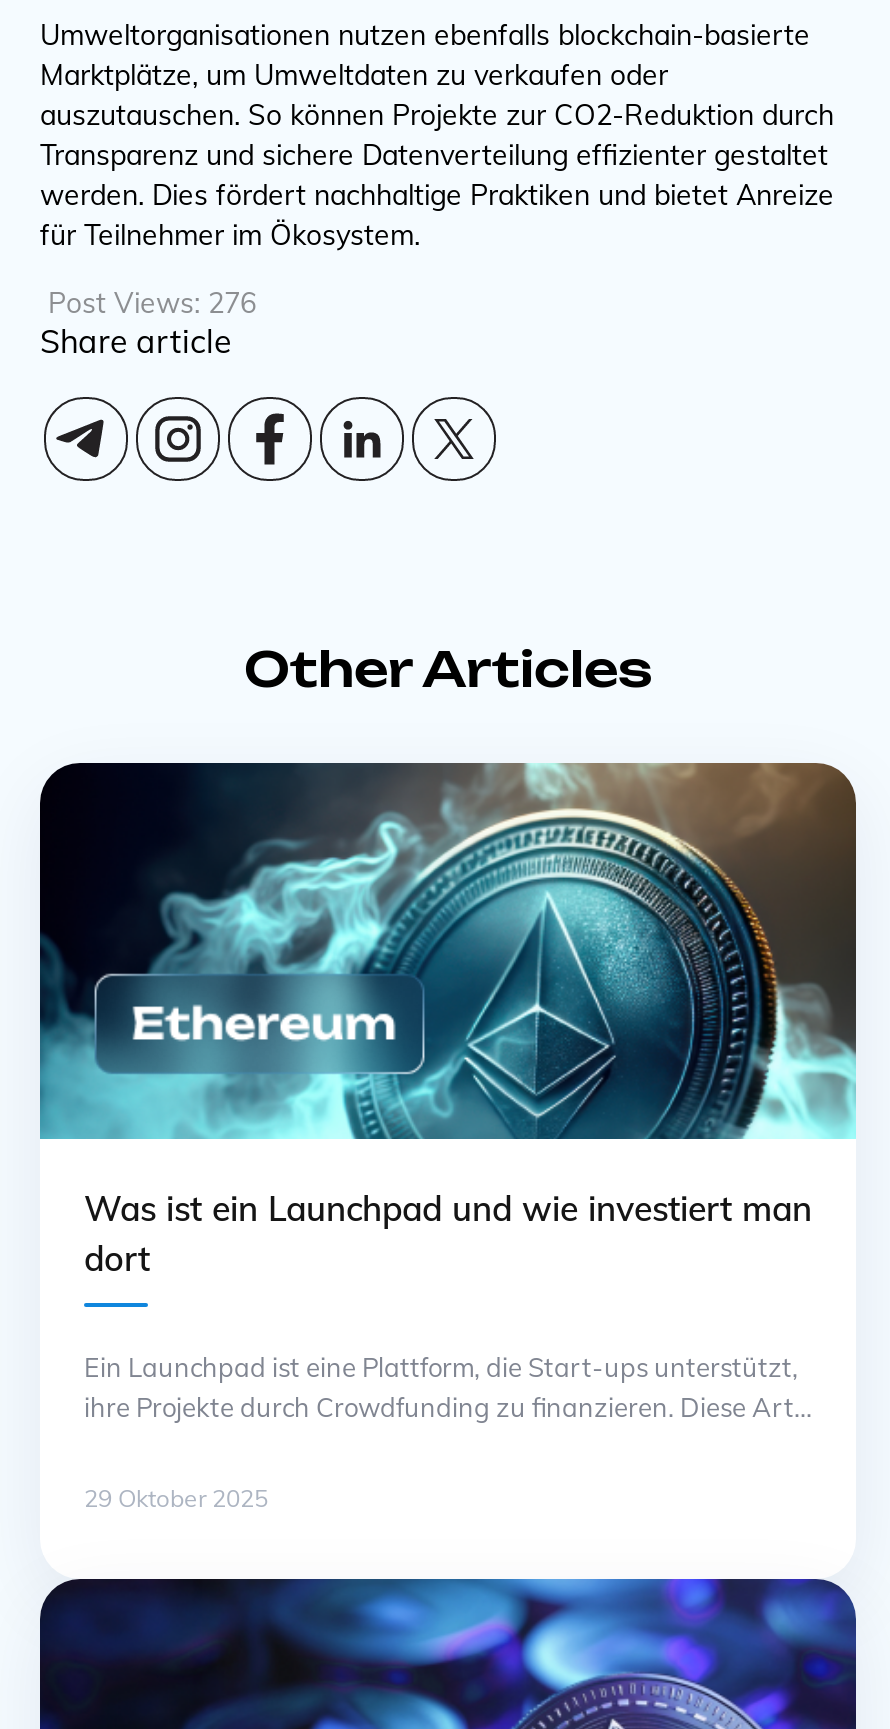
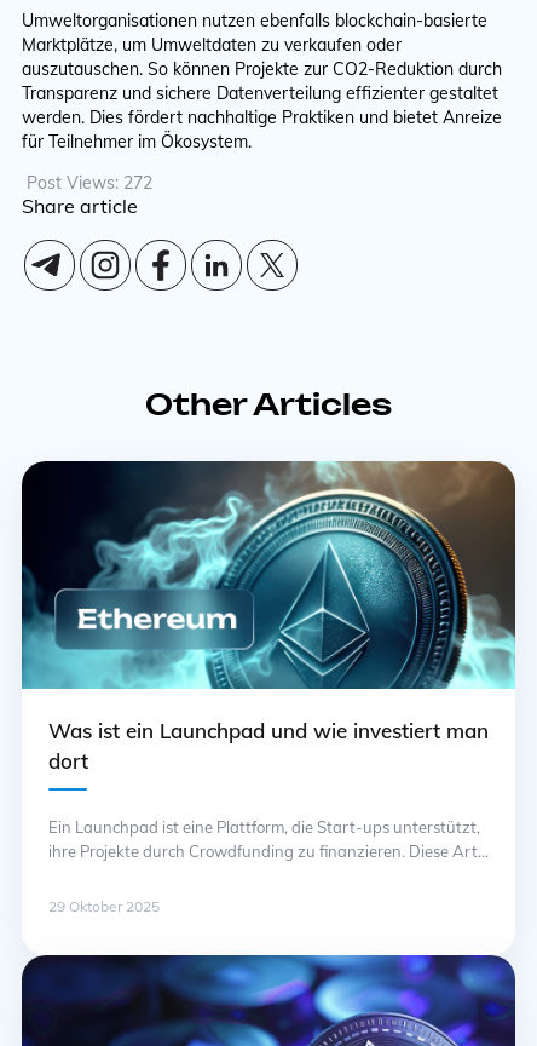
[48,286,256,322] Post Views: 276 -> [27,172,152,194] Post Views: 272

